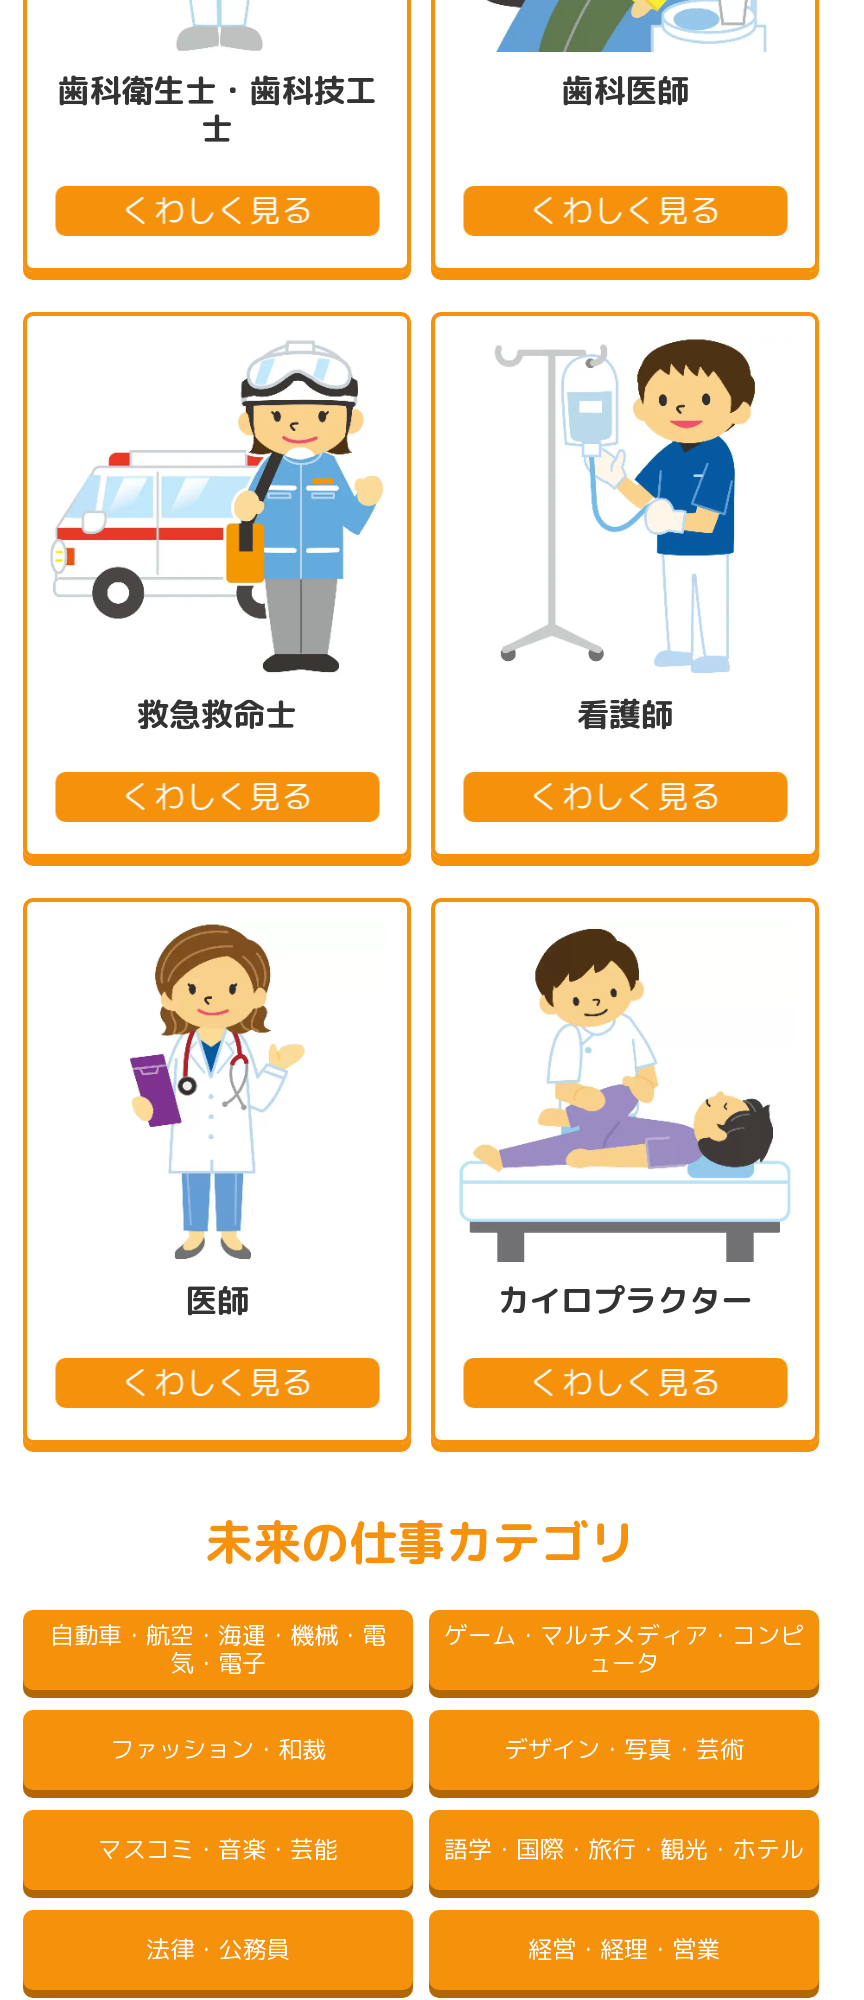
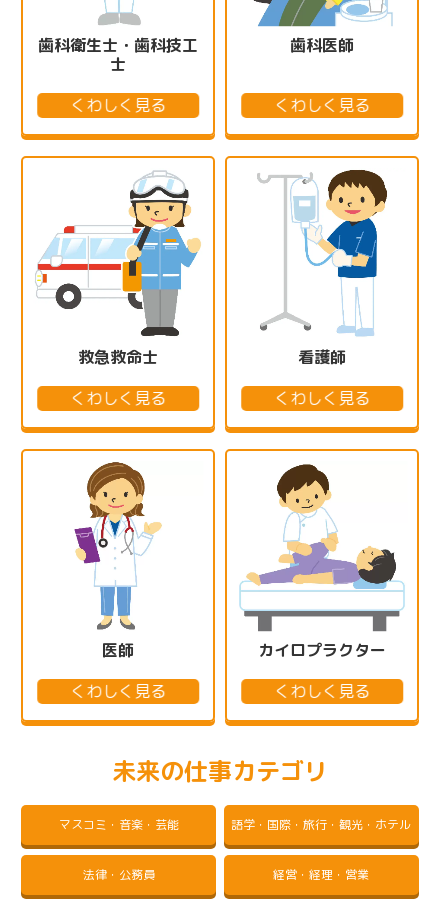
[50,1618,386,1680] 自動車・航空・海運・機械・電 | 気・電子 -> none
[110,1618,804,1766] ゲーム・マルチメディア・コンピ | ュータ | ファッション・和裁 | デザイン・写真・芸術 -> none

